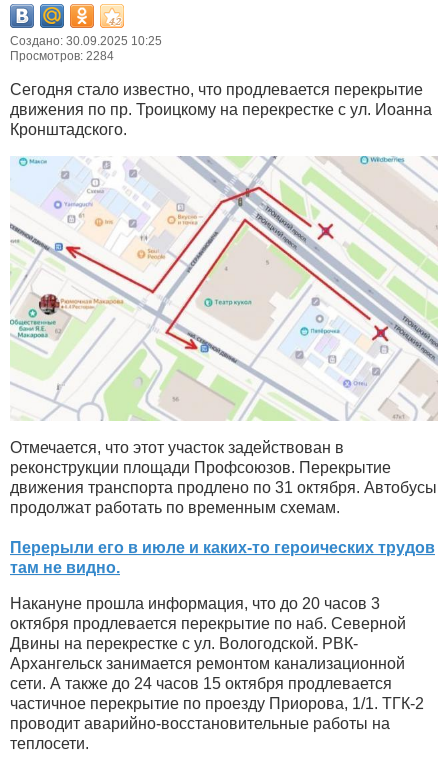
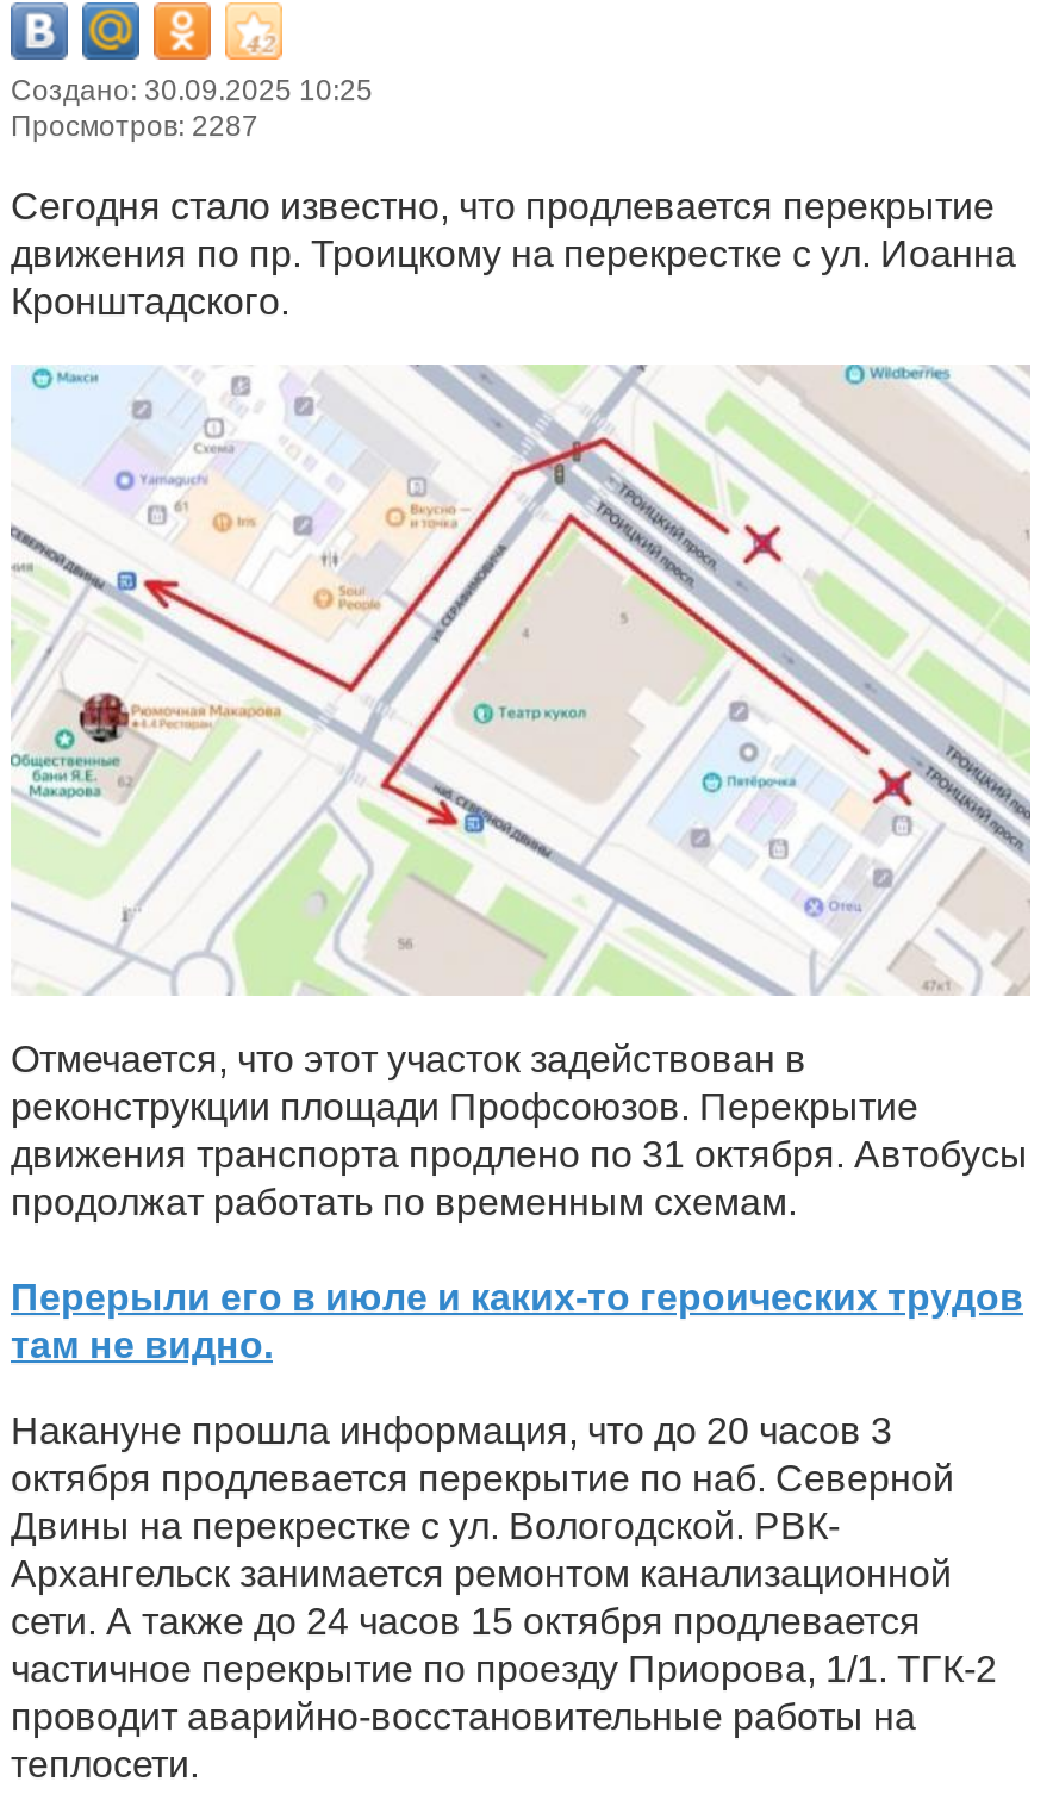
[10,49,114,63] Просмотров: 2284 -> [11,111,258,144] Просмотров: 2287

